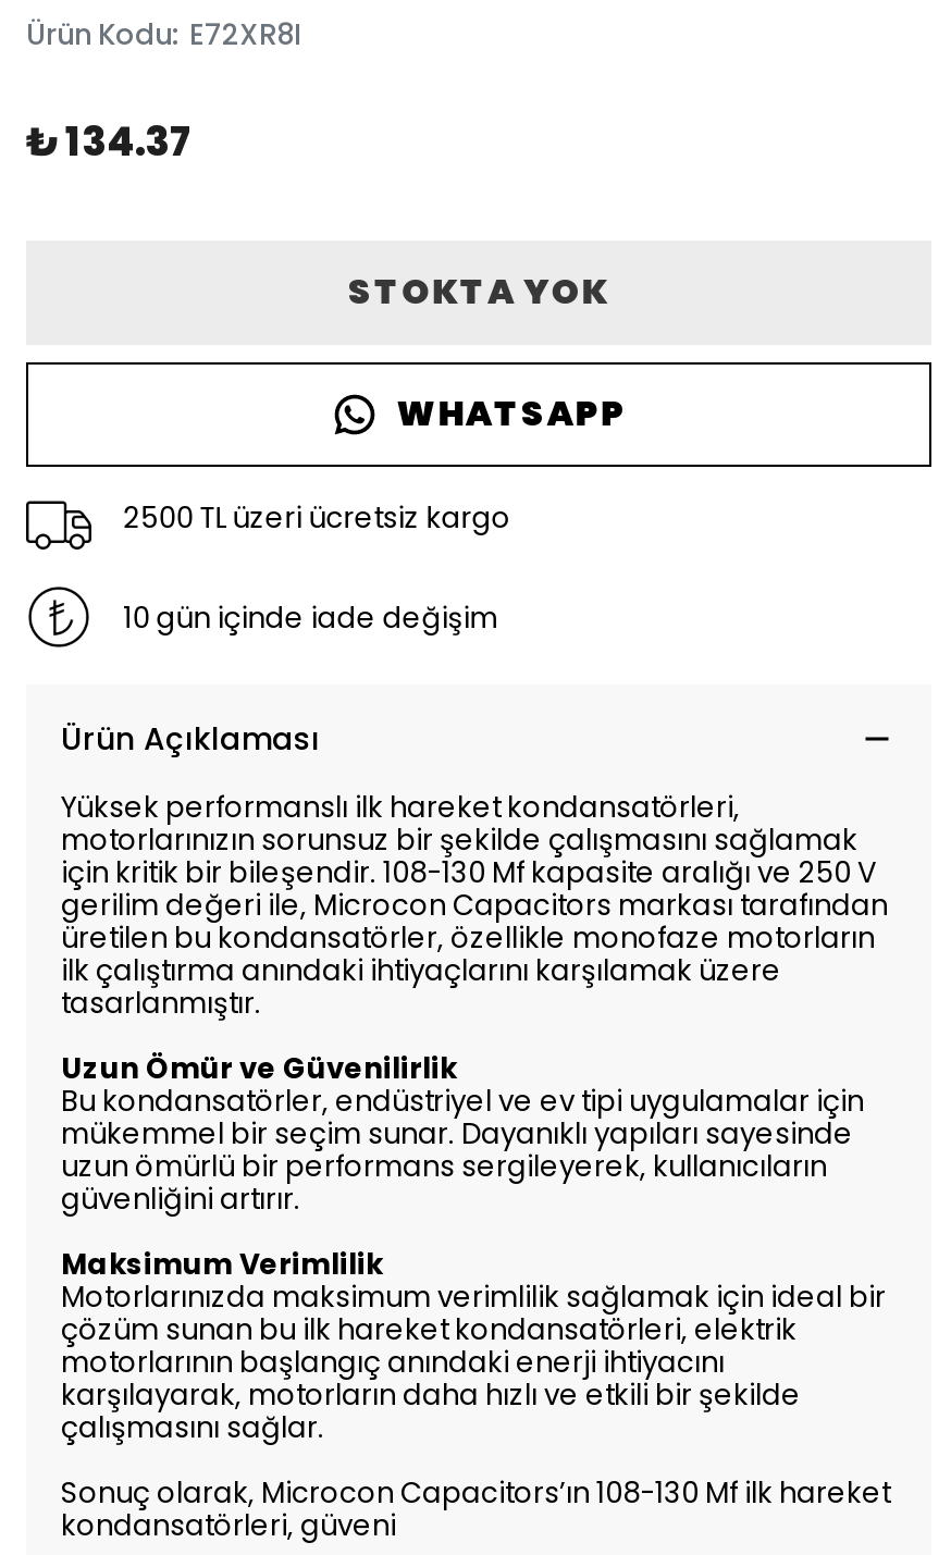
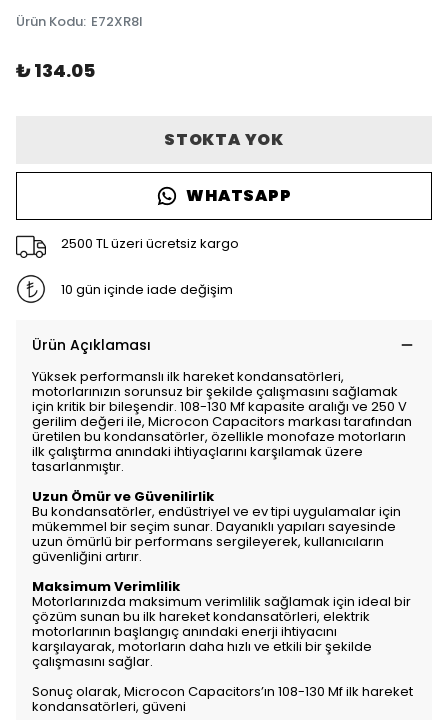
[26,114,194,169] ₺ 134.37 -> [16,58,95,83] ₺ 134.05

